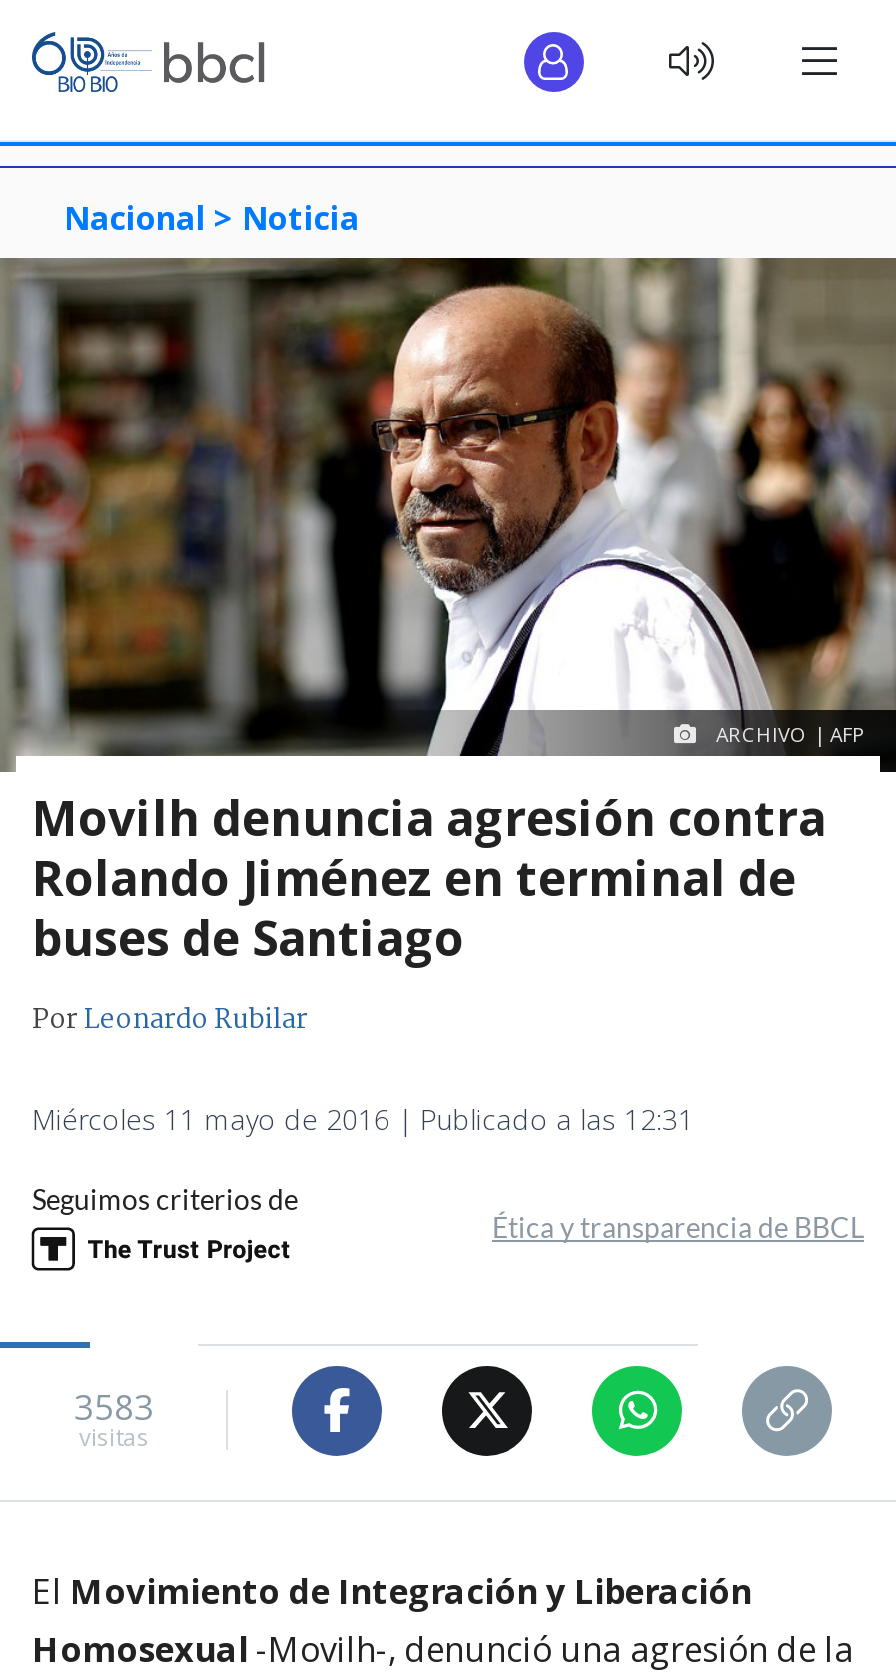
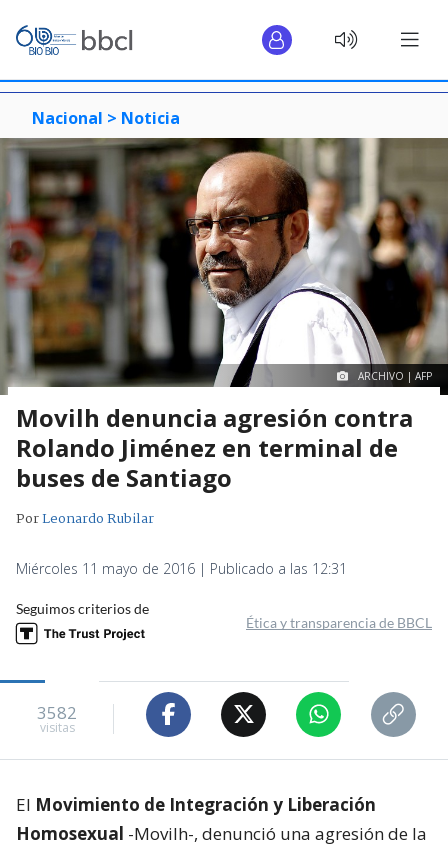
[74,1385,154,1431] 3583 -> [37,701,77,724] 3582

